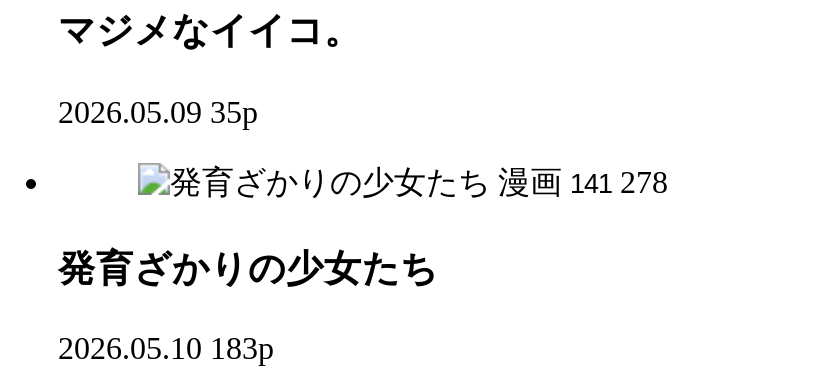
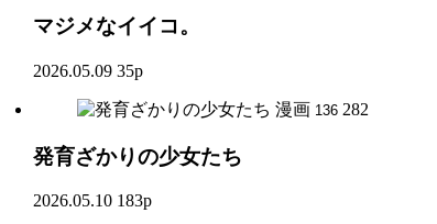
[498,165,668,199] 漫画 141 278 -> [275,100,369,118] 漫画 136 282

